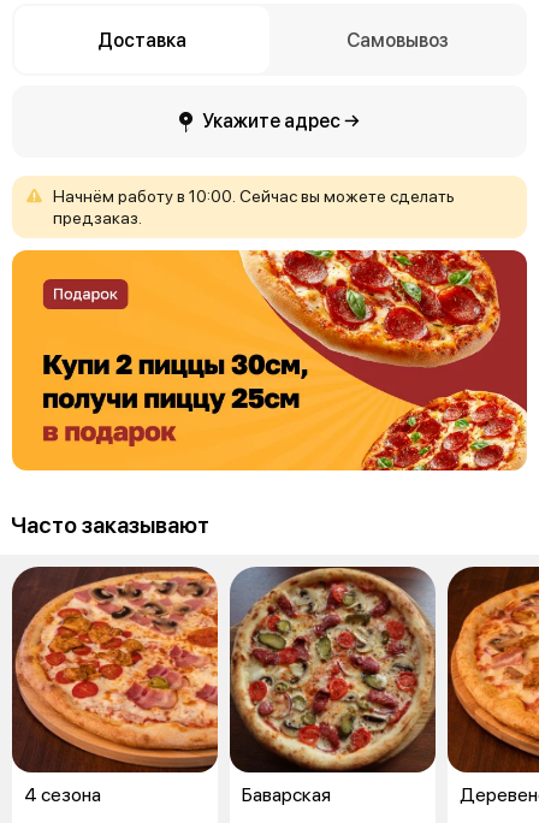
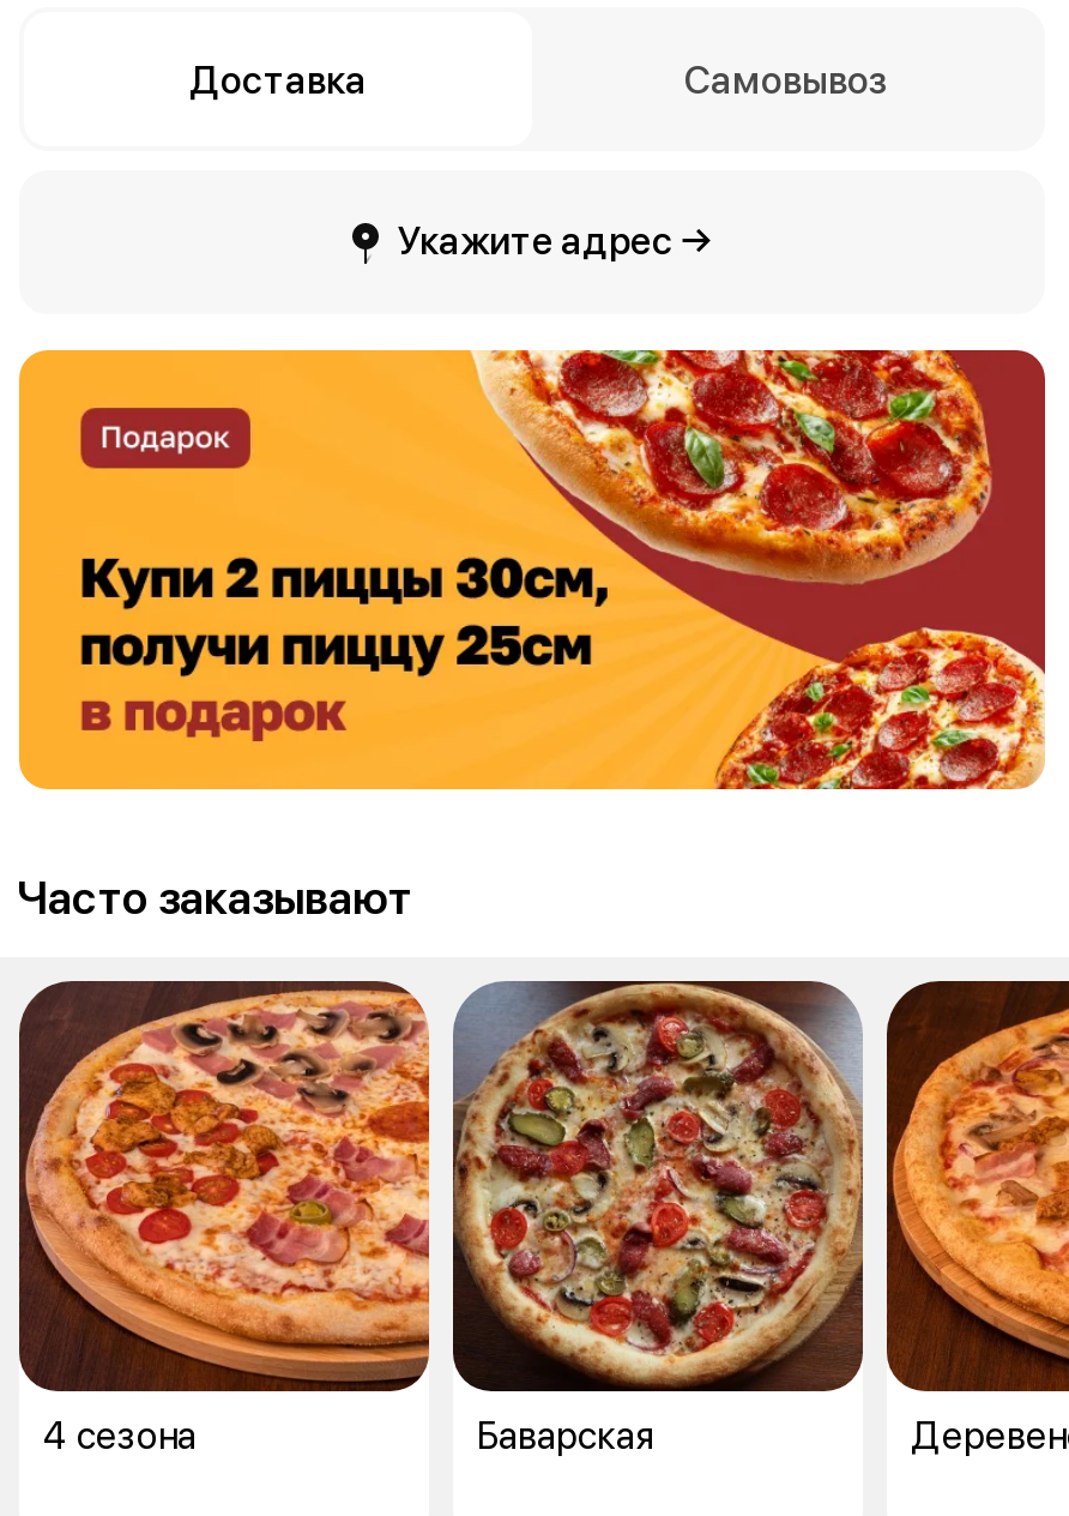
[53,186,455,227] Начнём работу в 10:00. Сейчас вы можете сделать | предзаказ. -> none

